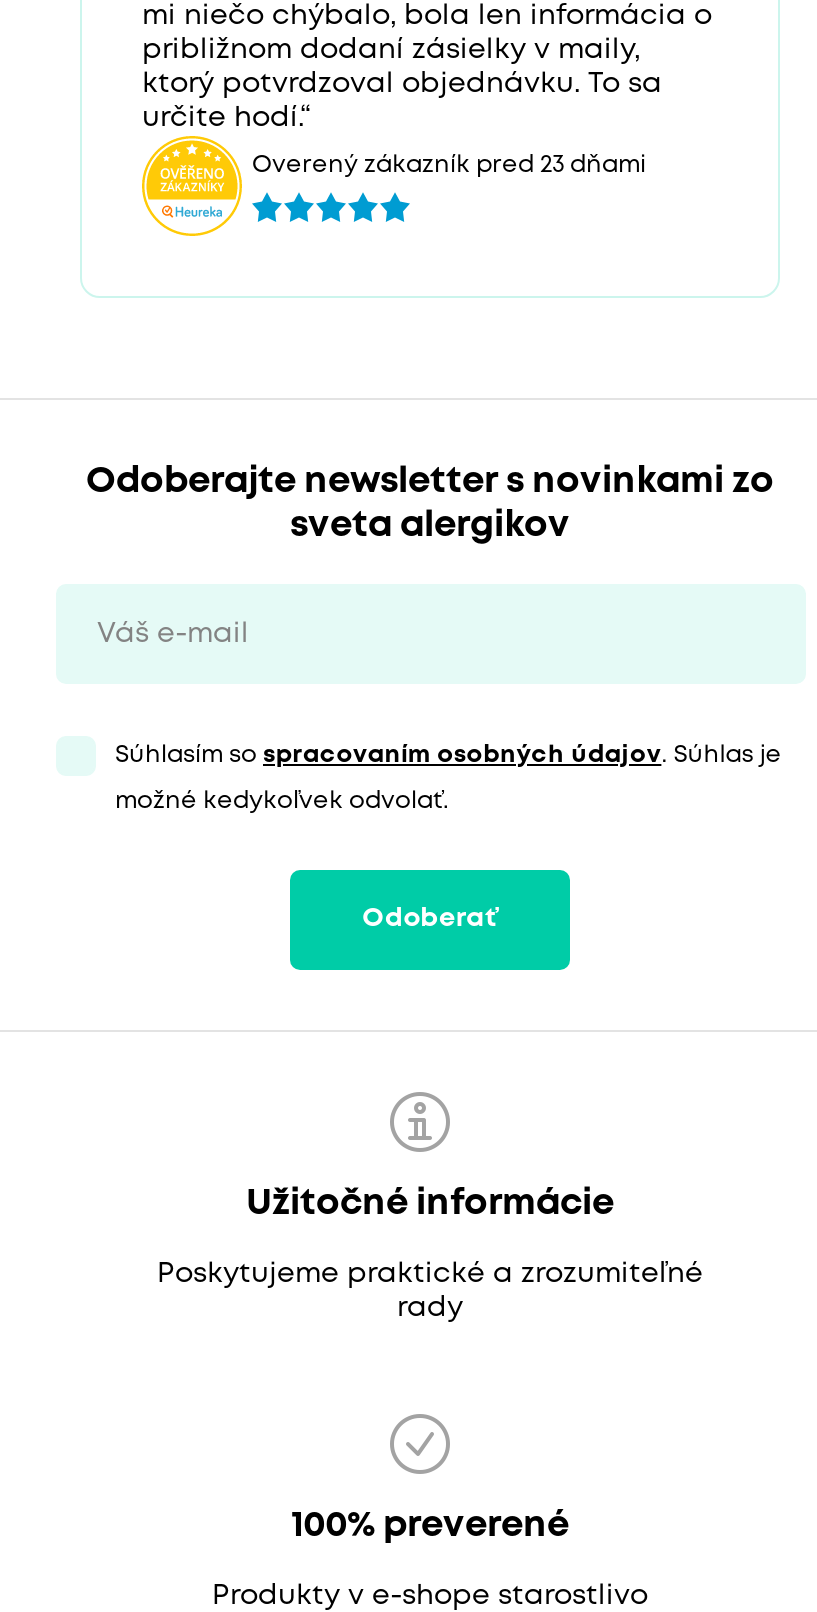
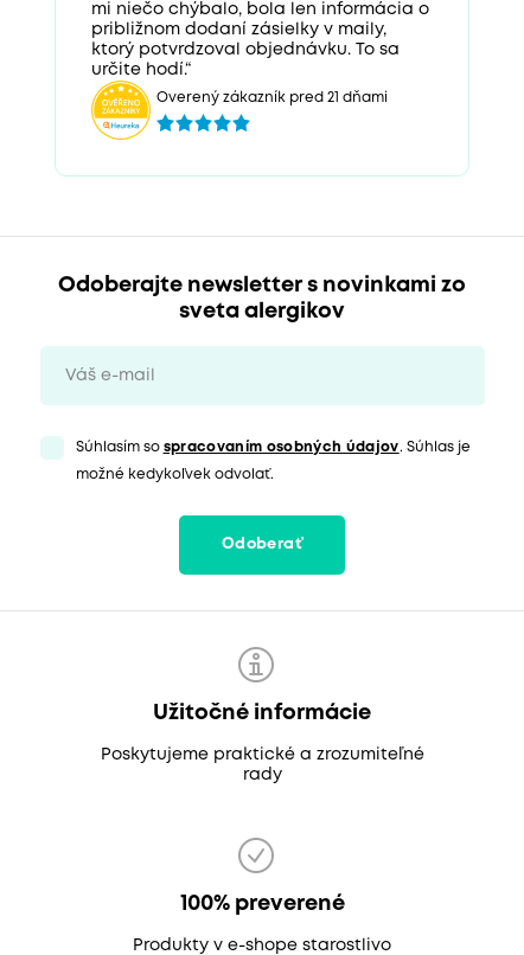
[252,154,646,176] Overený zákazník pred 23 dňami -> [156,91,388,105] Overený zákazník pred 21 dňami

